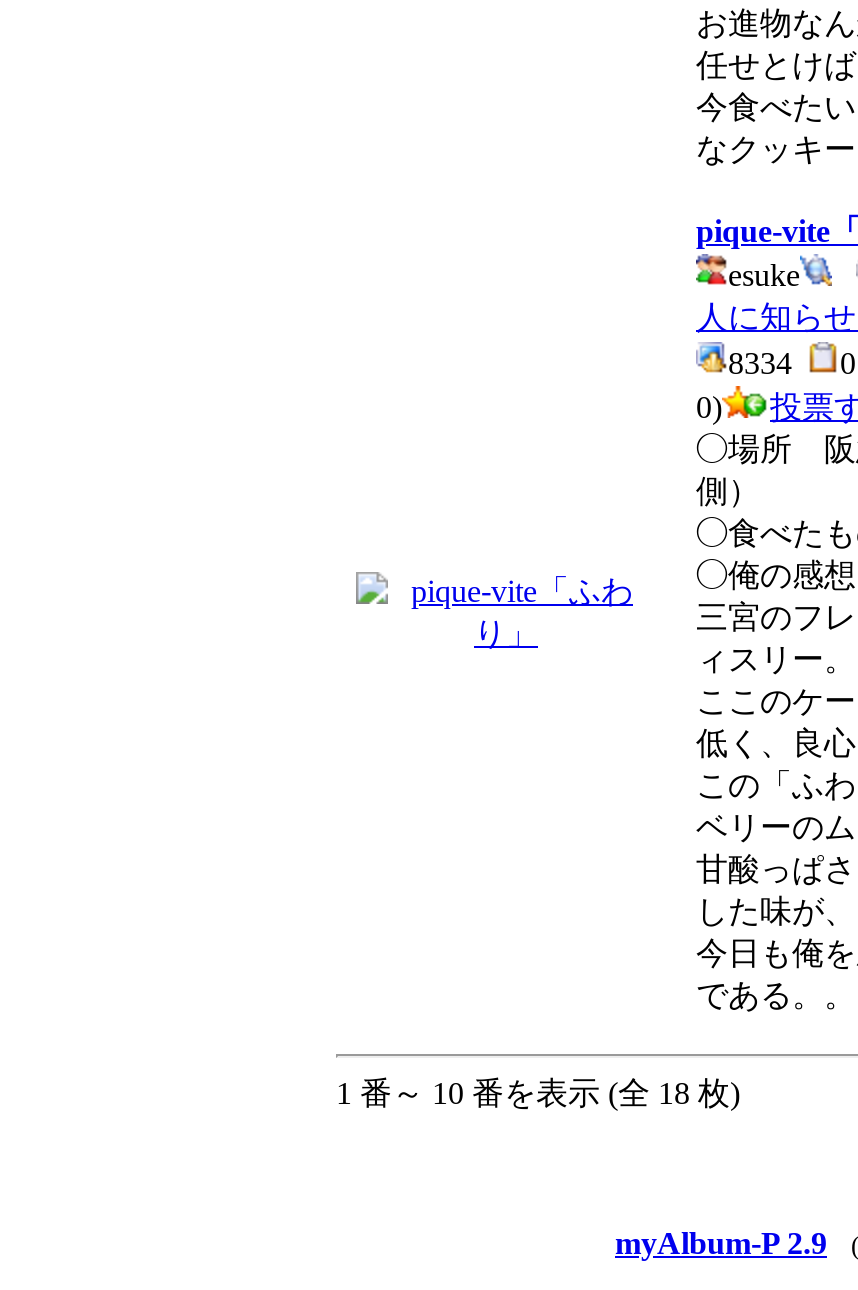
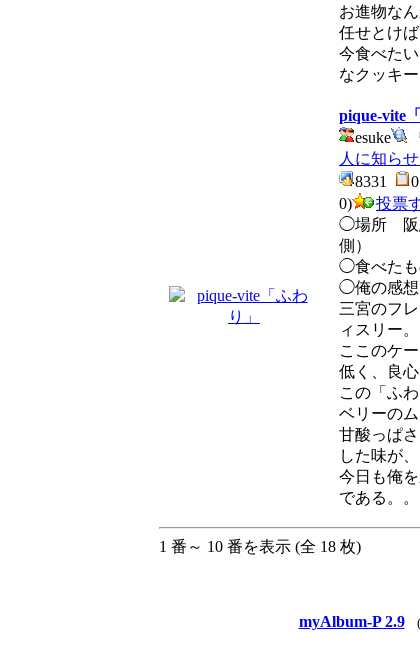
[728,345,808,379] 8334 -> [355,172,395,189] 8331

